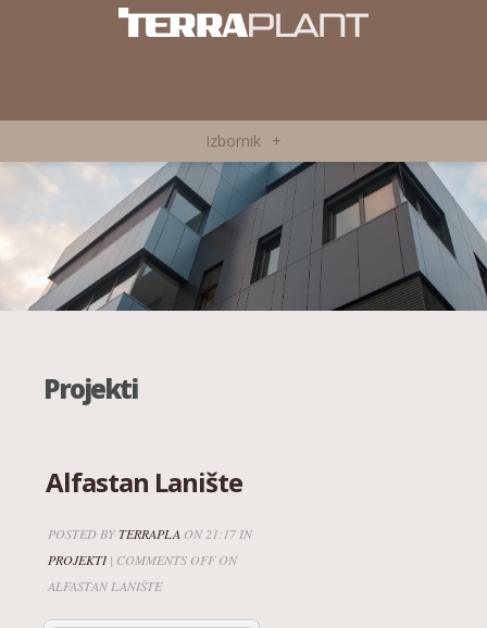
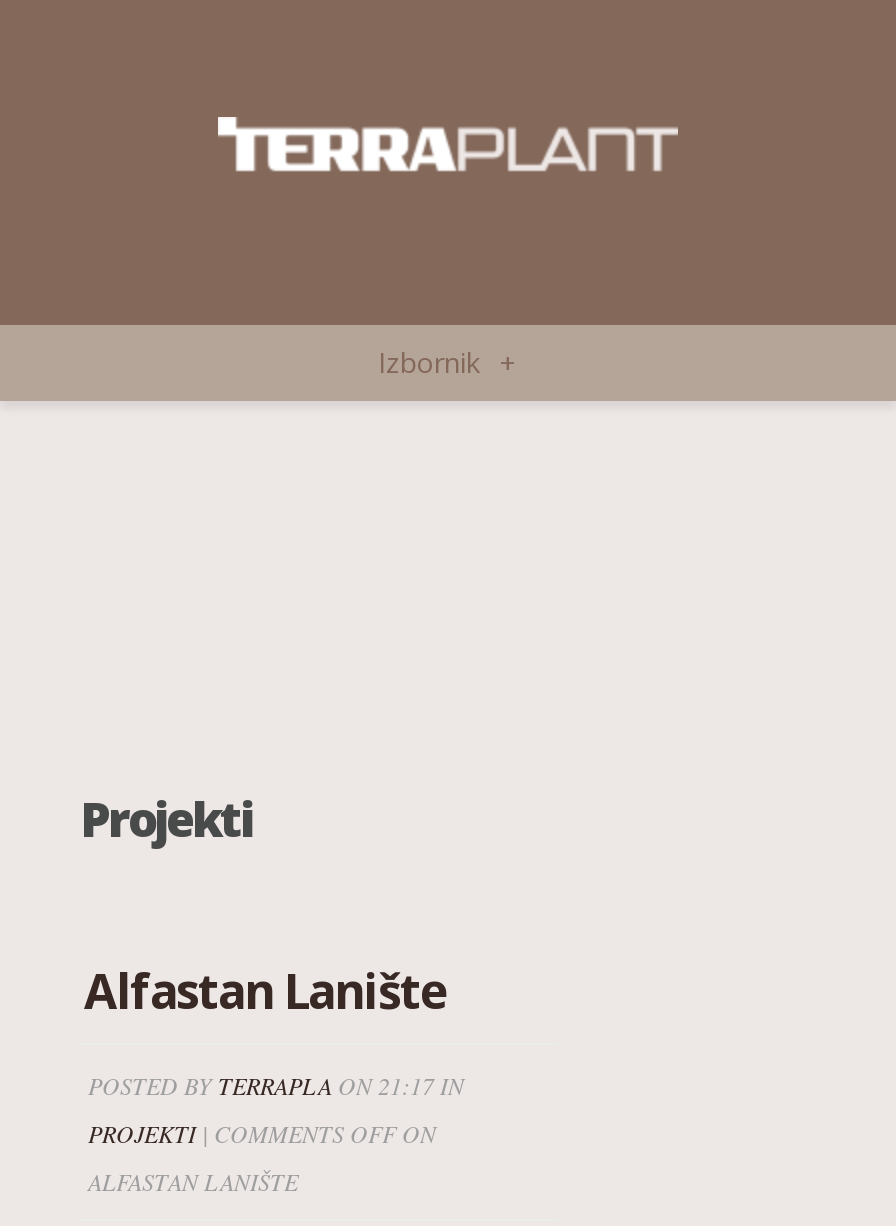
[3,161,484,312] [image] -> none

